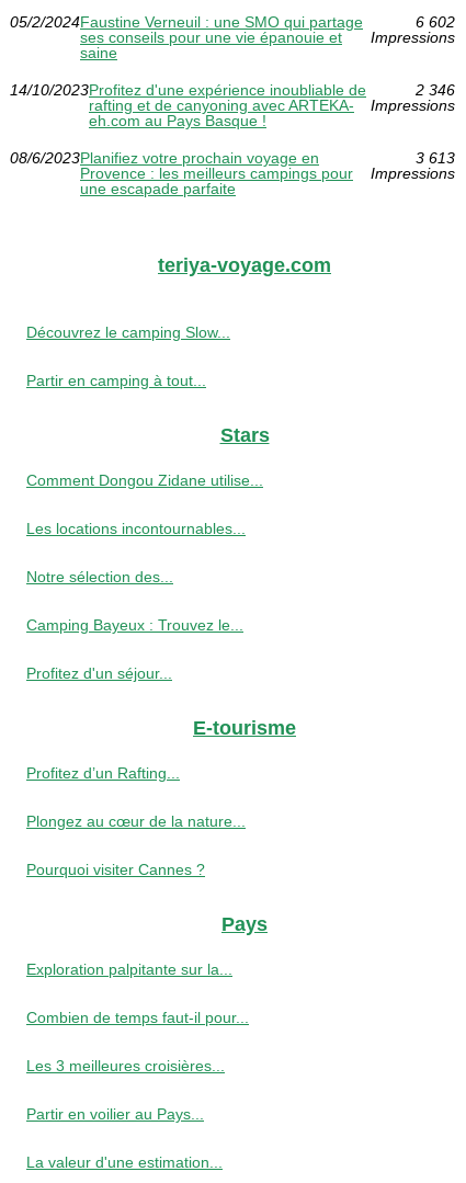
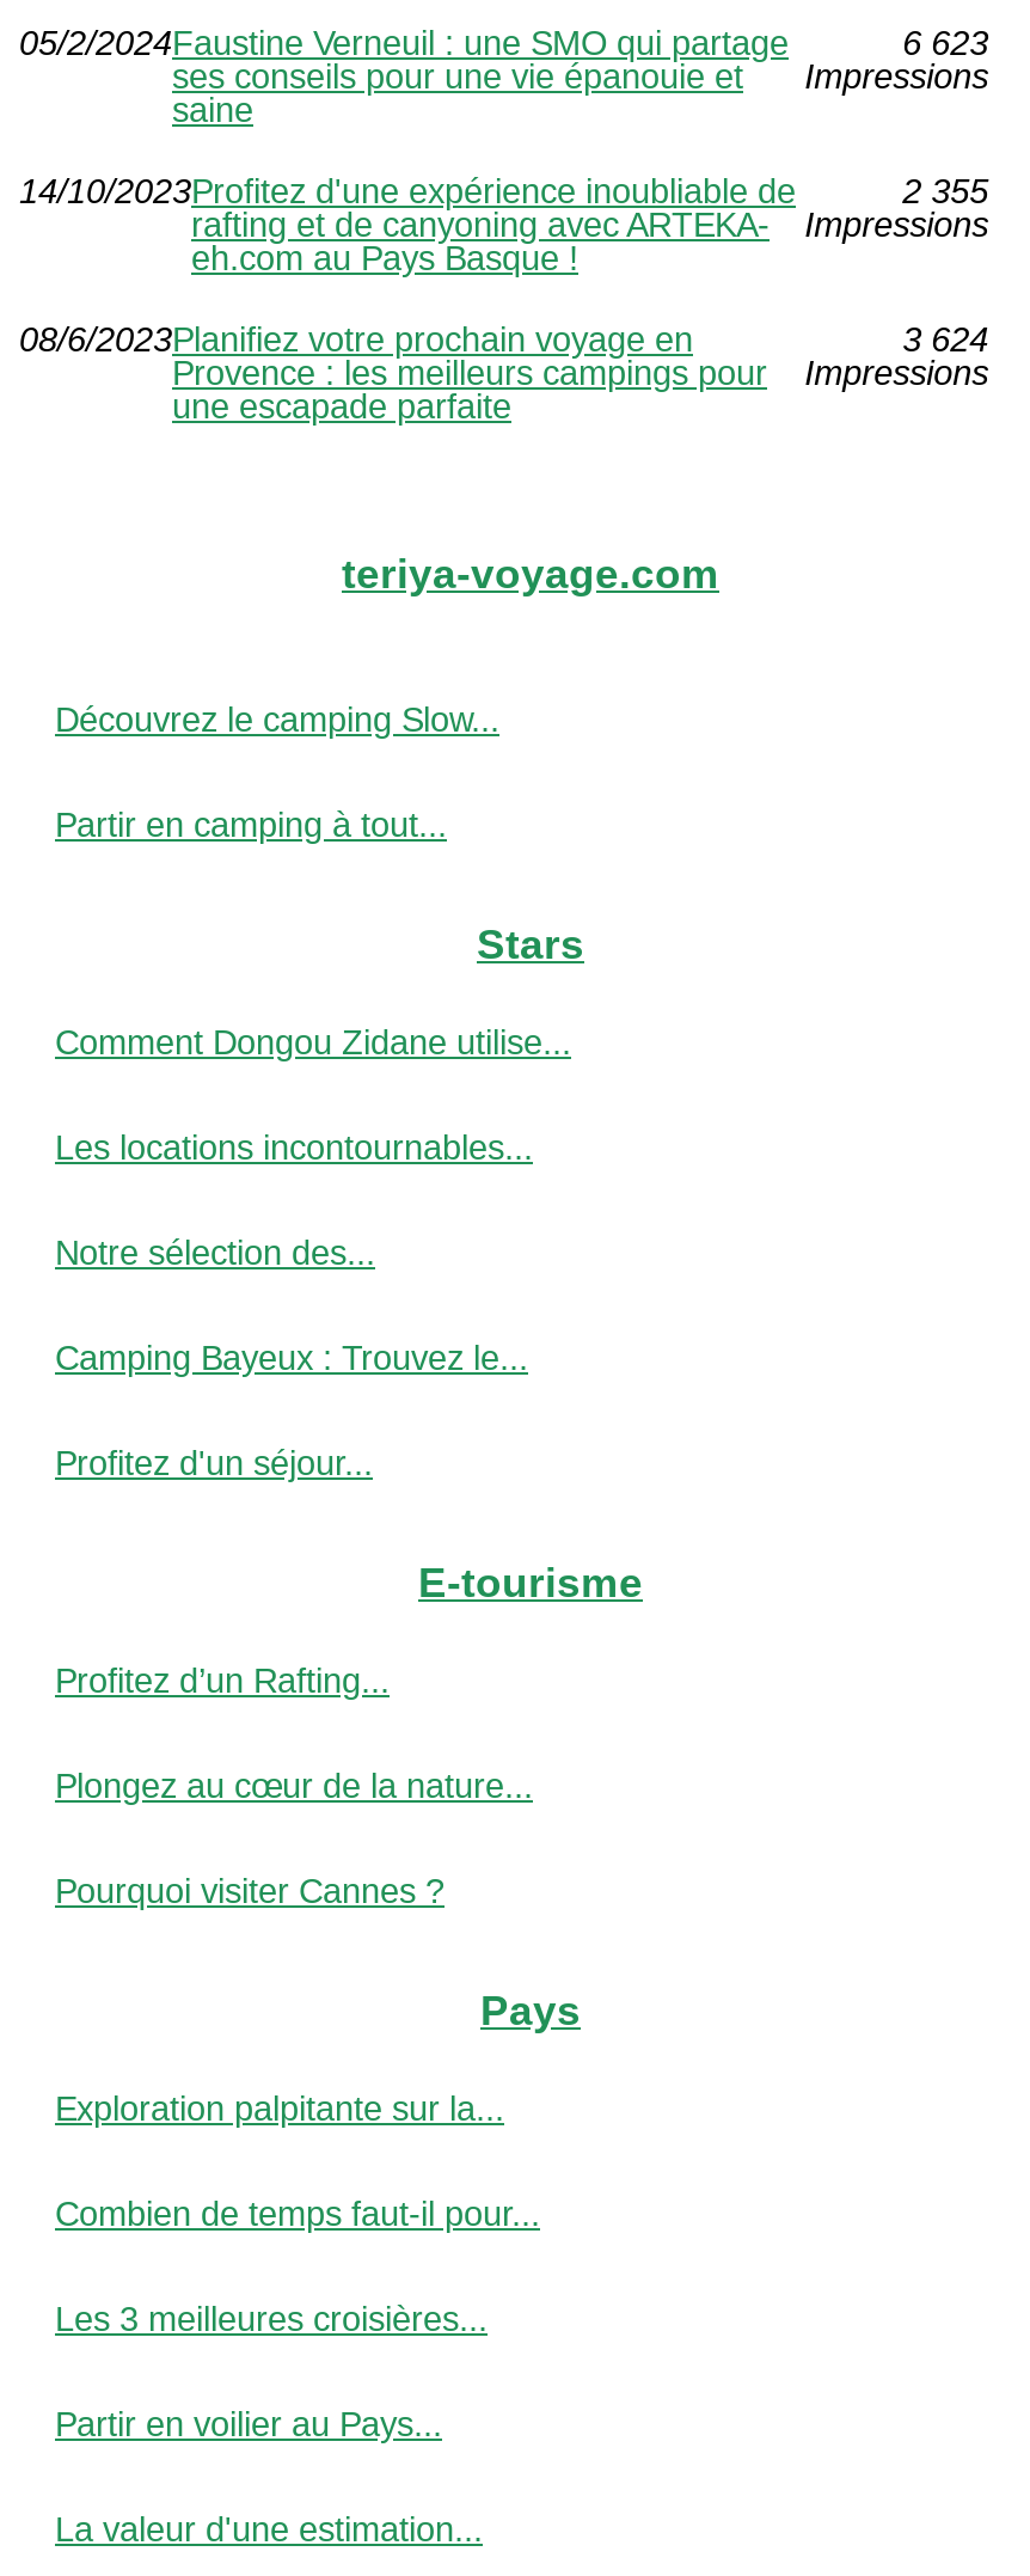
[415,13,455,31] 6 602 -> [902,24,988,63] 6 623
[415,81,455,99] 2 346 -> [902,173,988,211] 2 355
[415,149,455,167] 3 613 -> [902,321,988,359] 3 624

